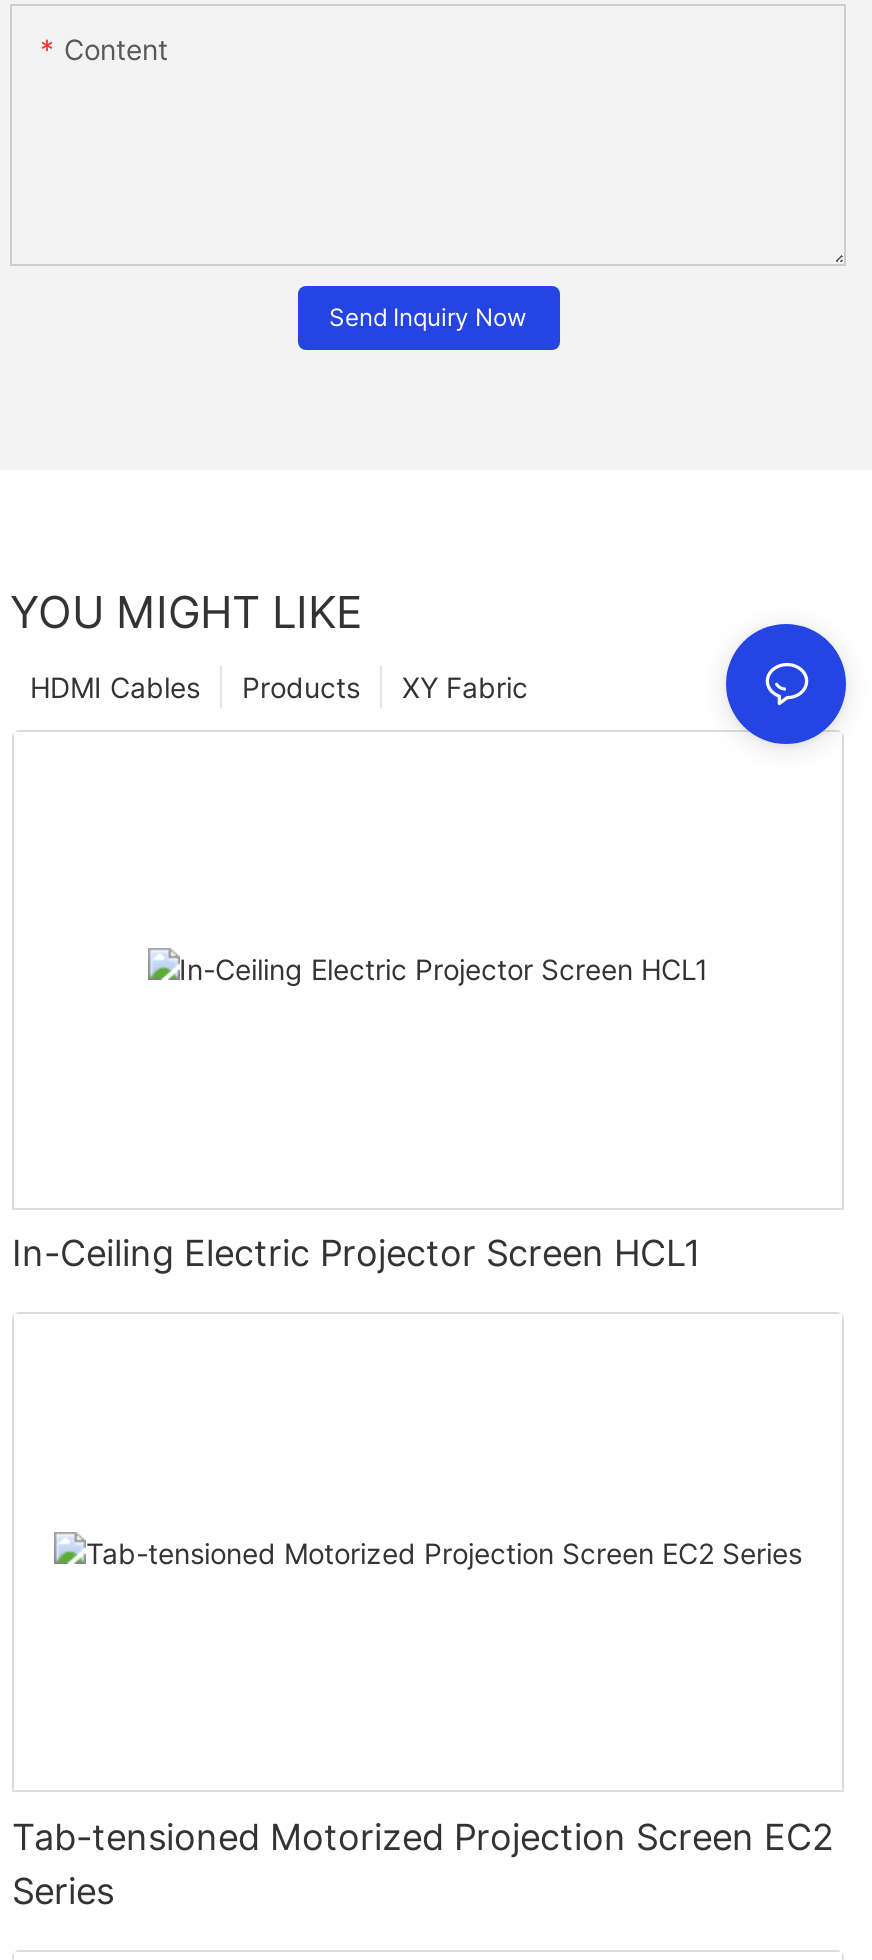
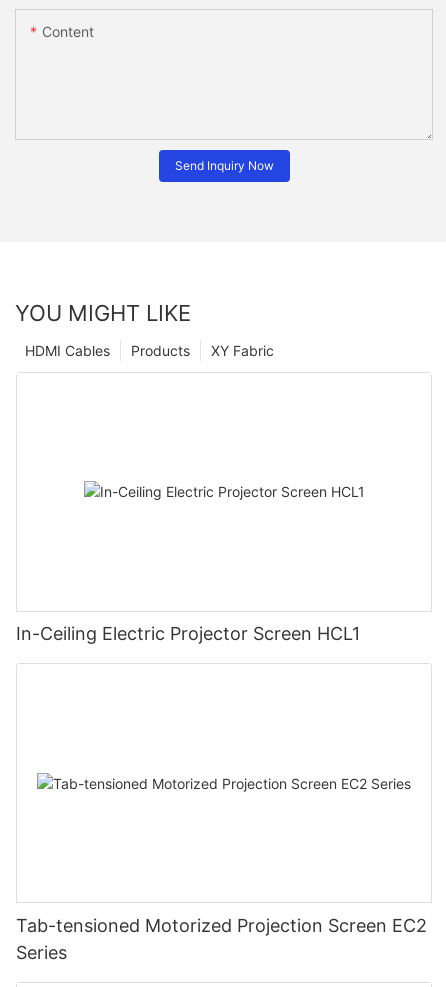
[722,622,850,748] [image] -> none

